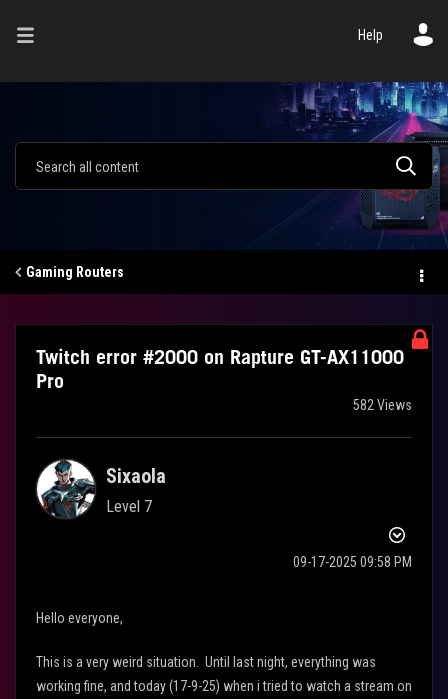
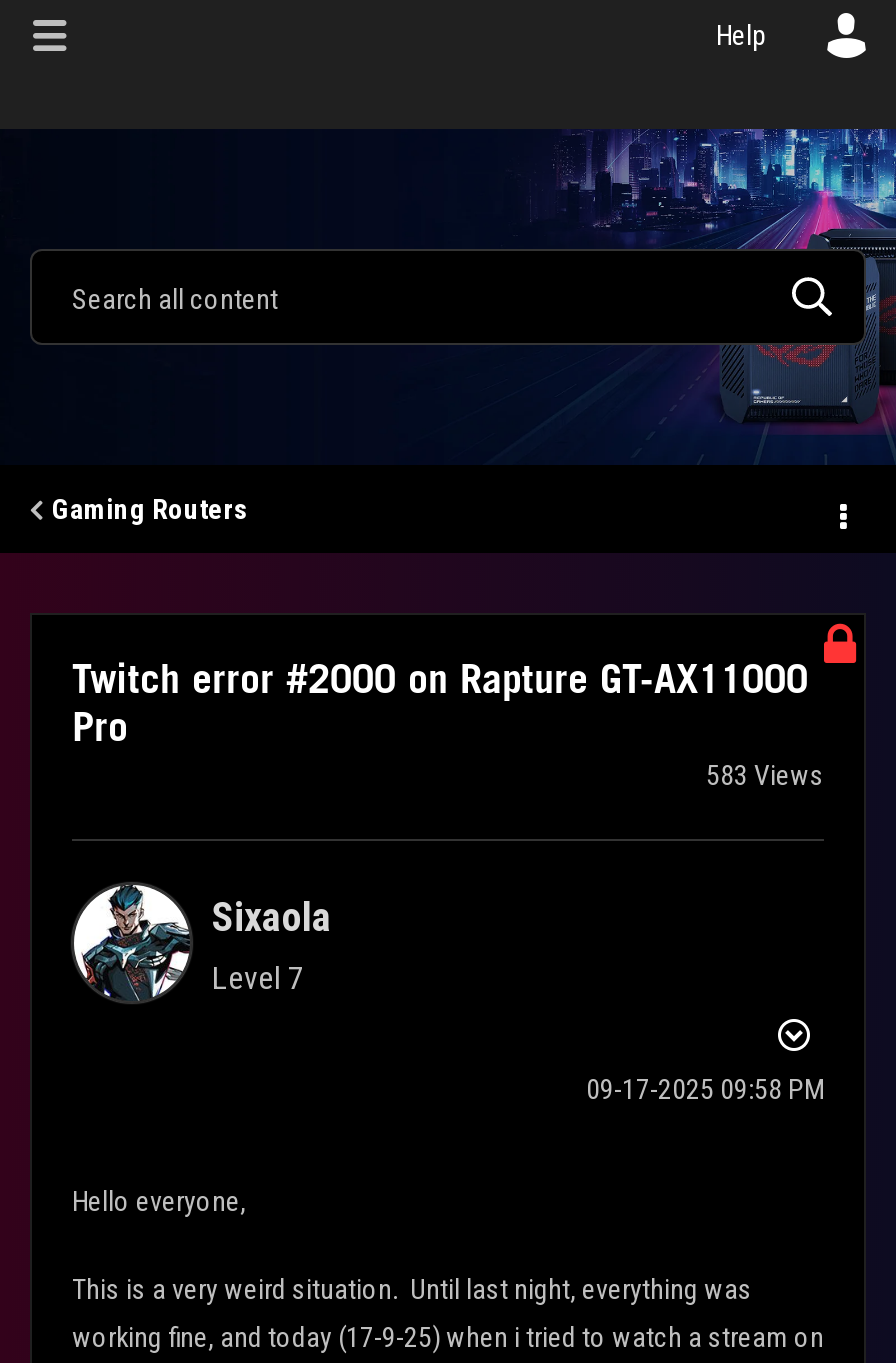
[353,397,412,413] 582 Views -> [706,759,824,791] 583 Views

